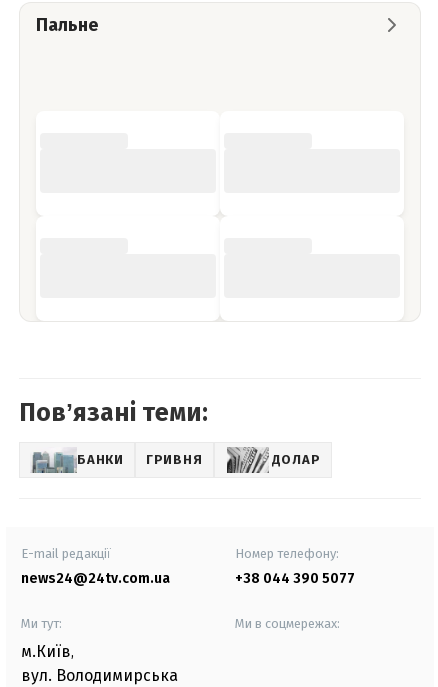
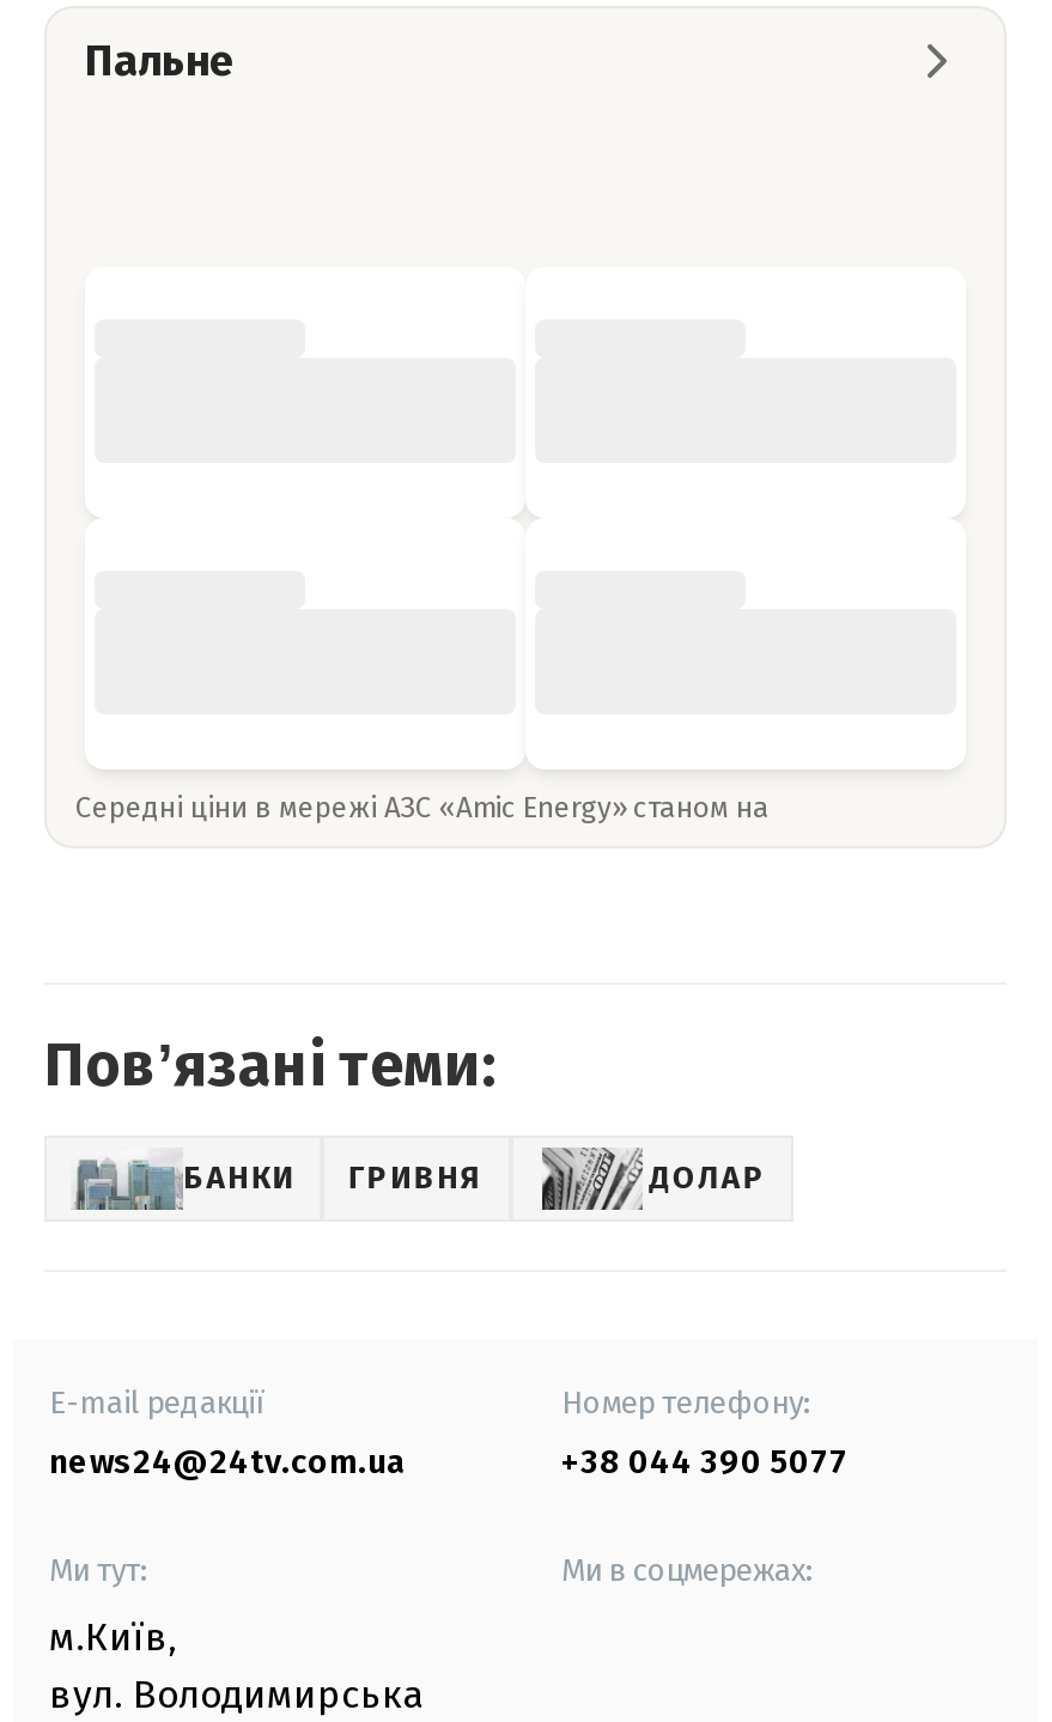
none -> [75,790,777,824] Середні ціни в мережі АЗС «Amic Energy» станом на

